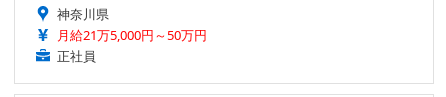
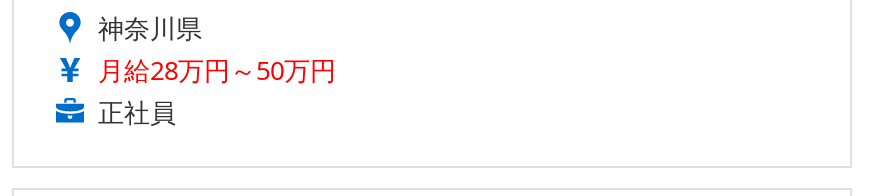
[57,26,207,44] 月給21万5,000円～50万円 -> [98,52,336,88] 月給28万円～50万円

